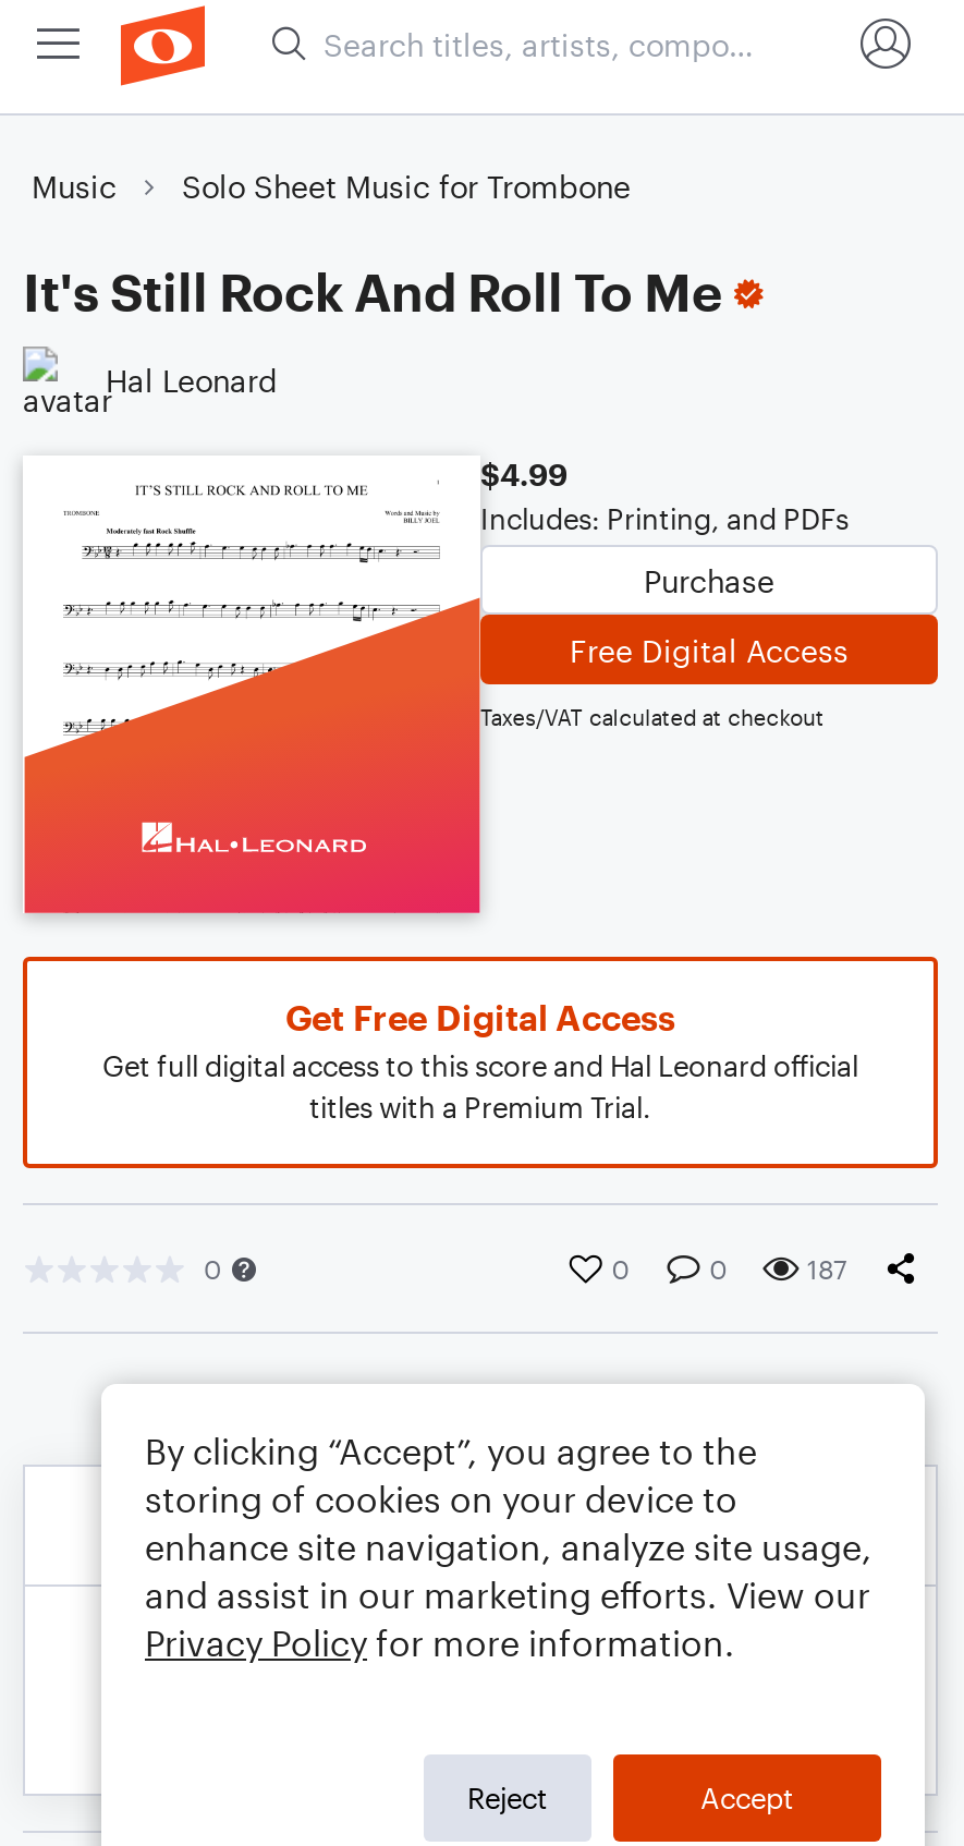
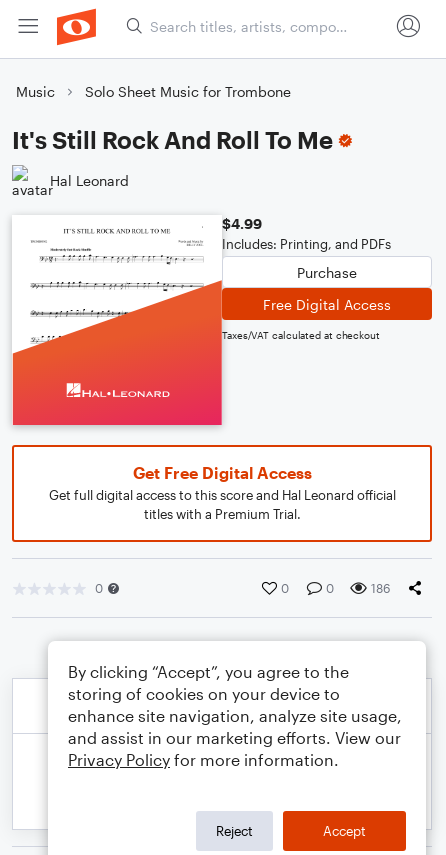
[807,1252,846,1283] 187 -> [371,580,390,594] 186

